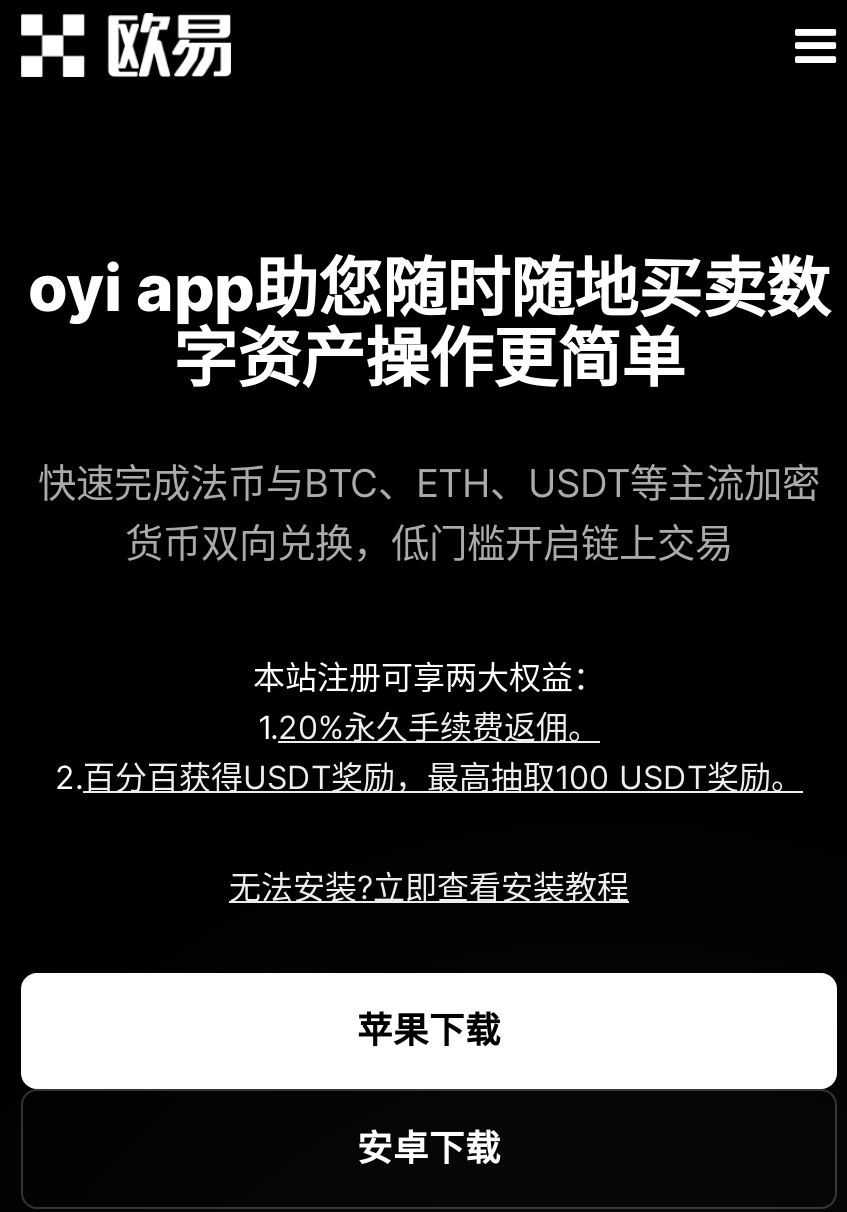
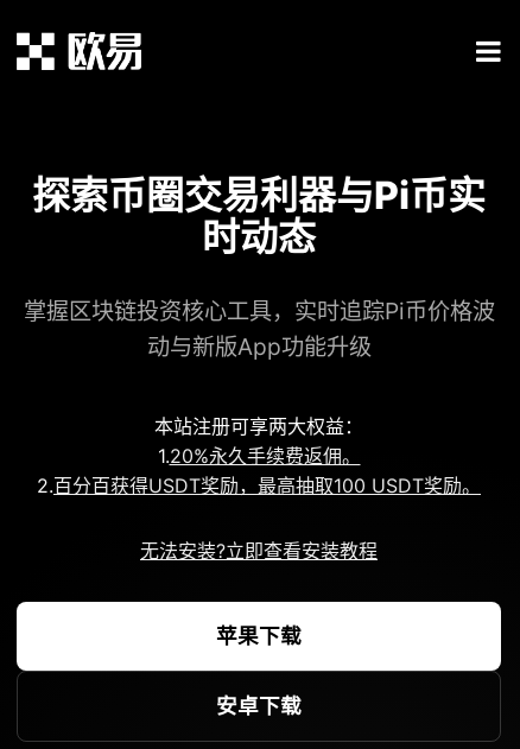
[28,249,830,397] oyi app助您随时随地买卖数 | 字资产操作更简单 -> [32,172,486,260] 探索币圈交易利器与Pi币实 | 时动态
[38,459,820,567] 快速完成法币与BTC、ETH、USDT等主流加密 | 货币双向兑换，低门槛开启链上交易 -> [23,297,494,361] 掌握区块链投资核心工具，实时追踪Pi币价格波 | 动与新版App功能升级

